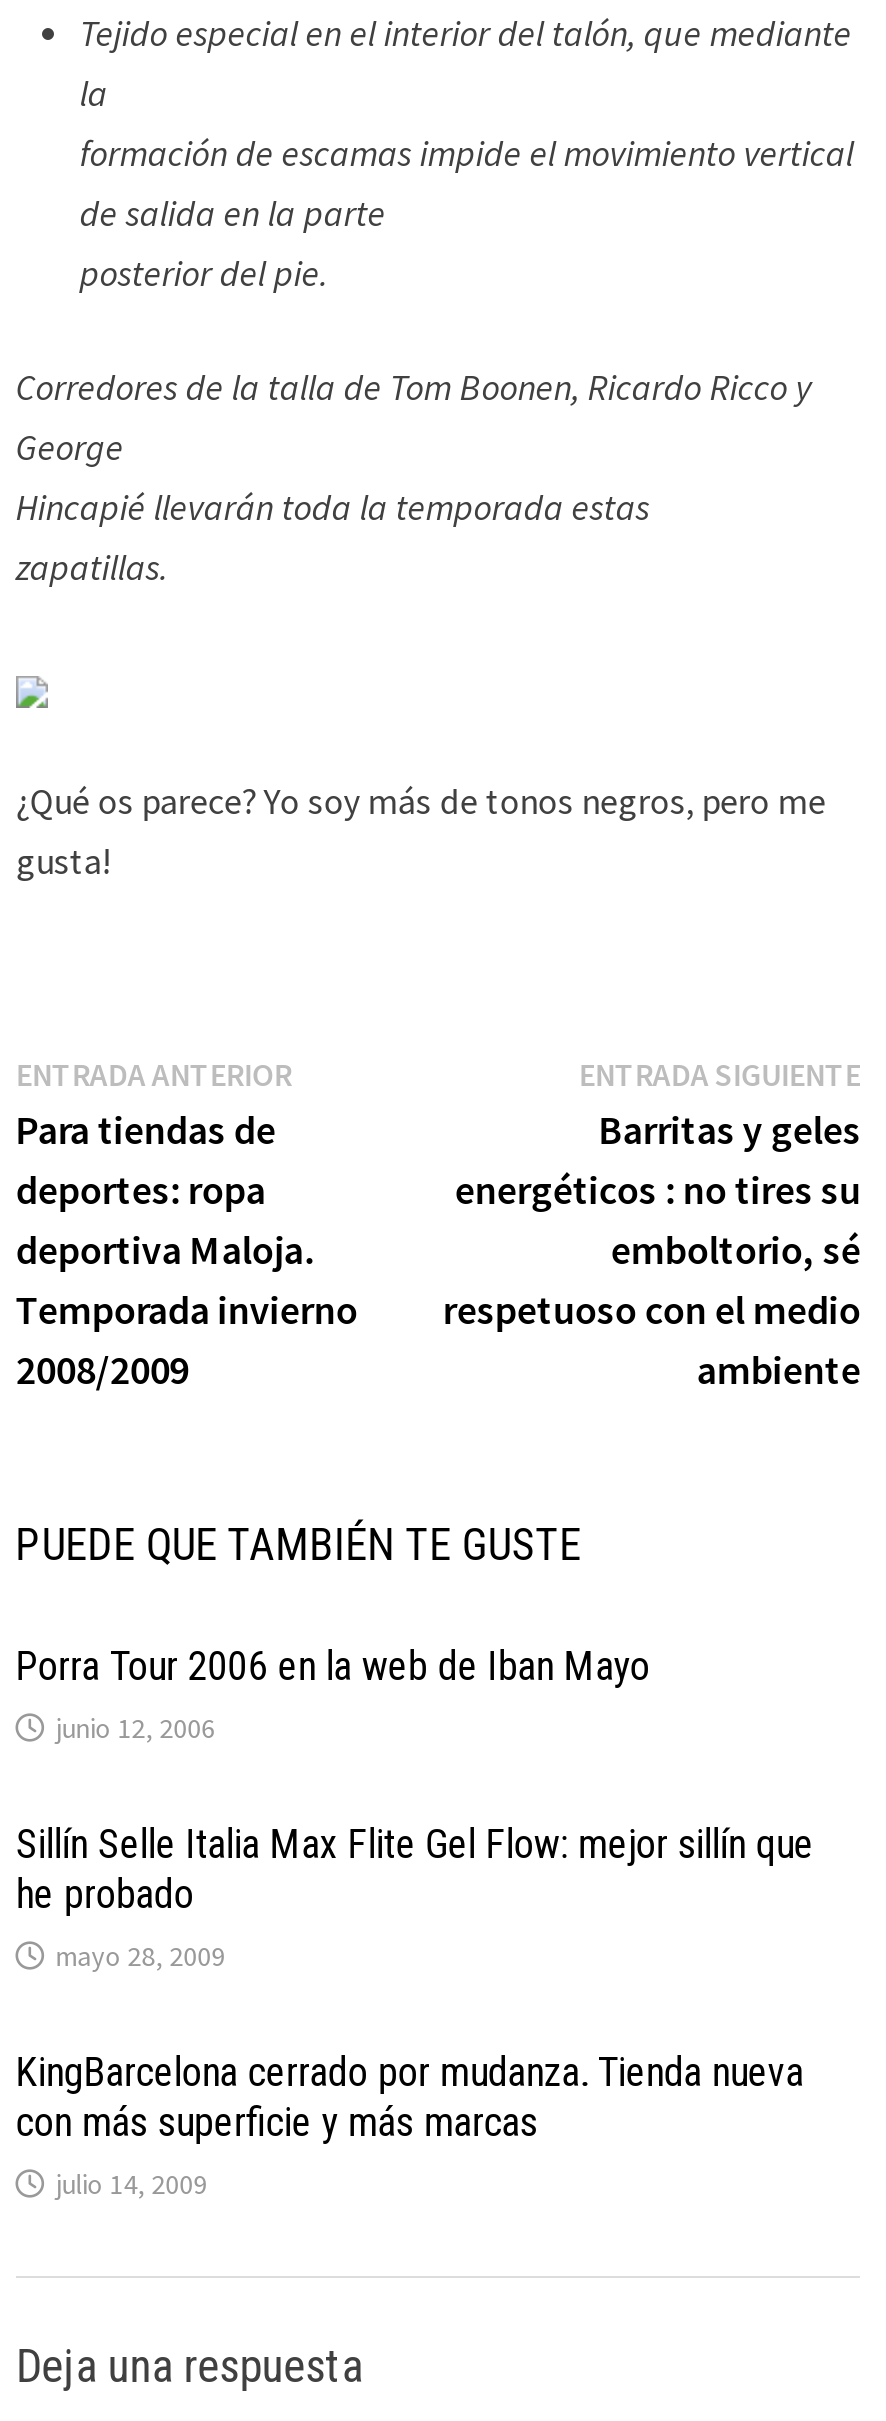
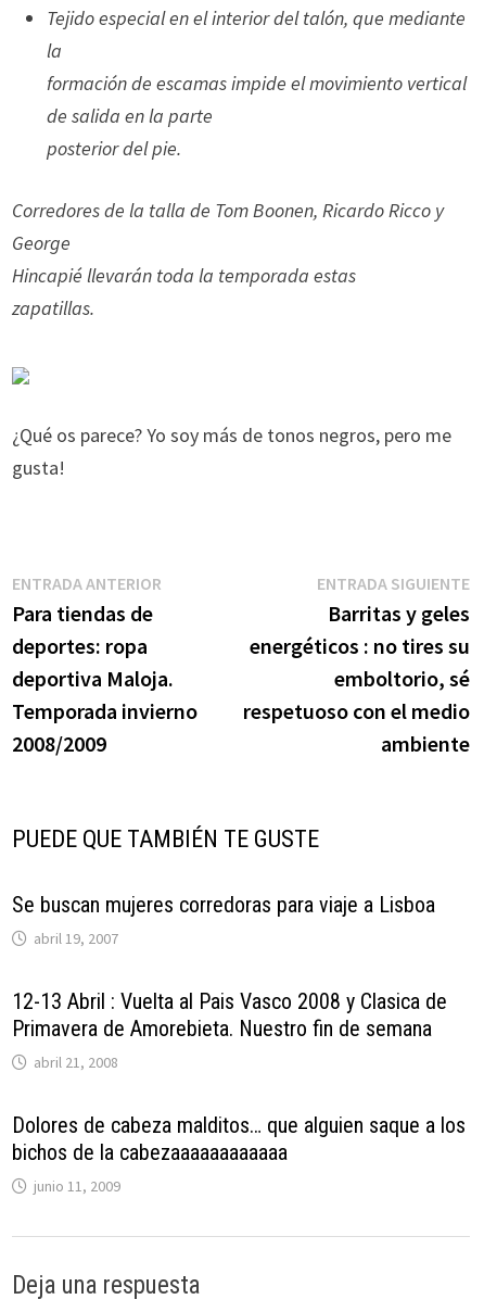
[16,1642,650,1746] Porra Tour 2006 en la web de Iban Mayo | junio 12, 2006 -> [12,892,435,948] Se buscan mujeres corredoras para viaje a Lisboa | abril 19, 2007
[16,1820,814,1974] Sillín Selle Italia Max Flite Gel Flow: mejor sillín que | he probado | mayo 28, 2009 -> [12,989,447,1072] 12-13 Abril : Vuelta al Pais Vasco 2008 y Clasica de | Primavera de Amorebieta. Nuestro fin de semana | abril 21, 2008
[16,2048,804,2202] KingBarcelona cerrado por mudanza. Tienda nueva | con más superficie y más marcas | julio 14, 2009 -> [12,1112,465,1196] Dolores de cabeza malditos… que alguien saque a los | bichos de la cabezaaaaaaaaaaaa | junio 11, 2009

